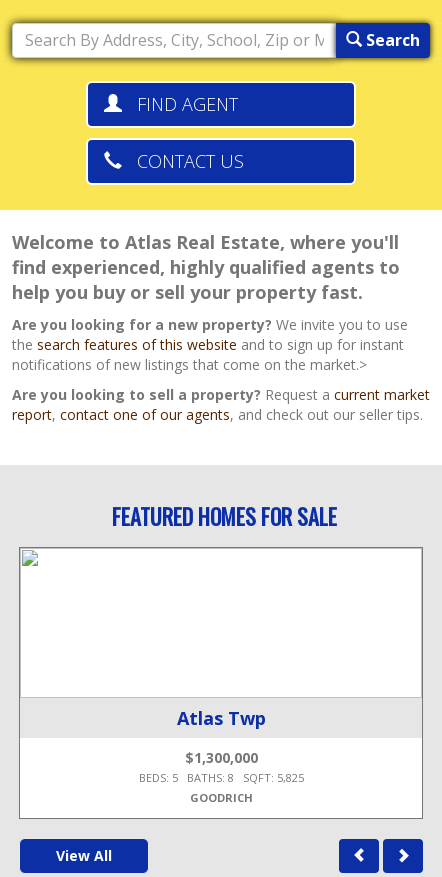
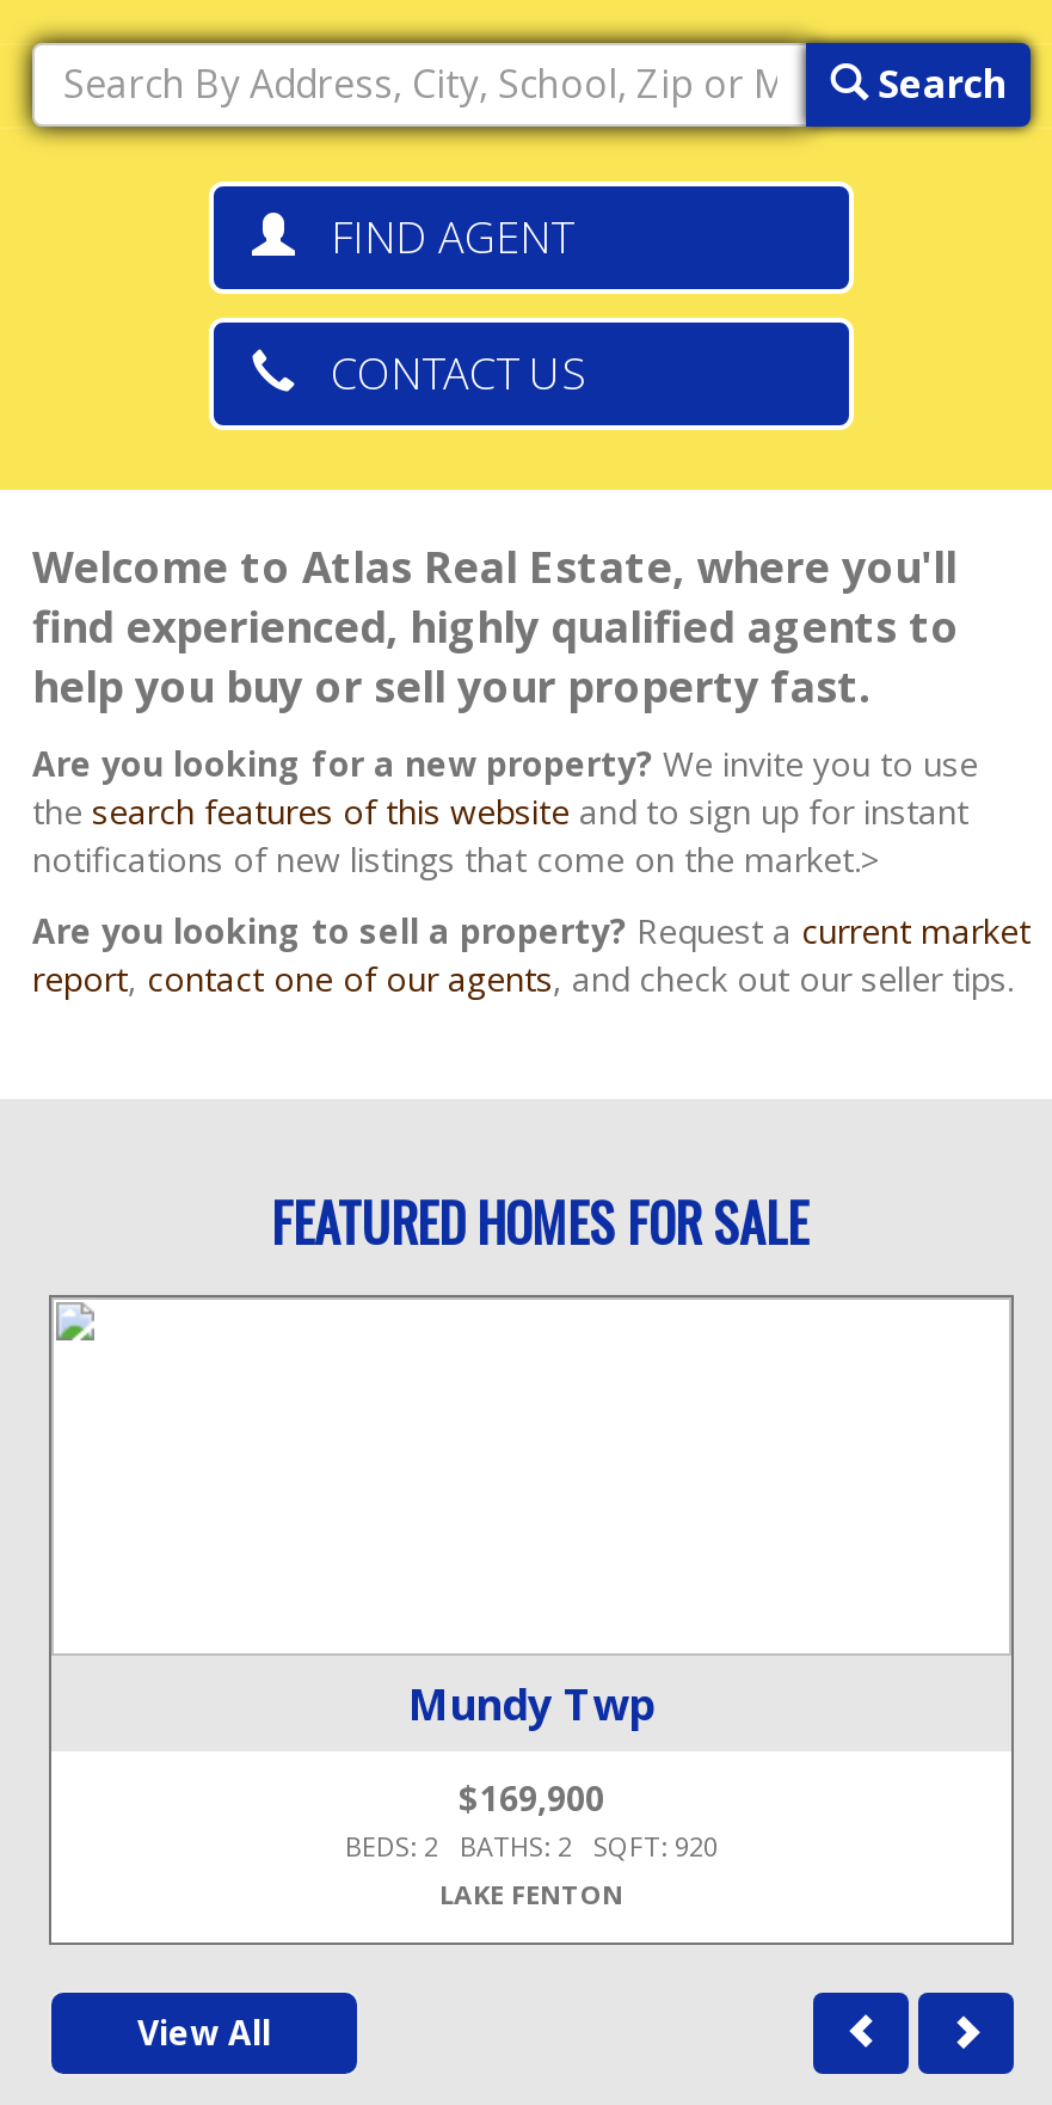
[176,706,265,730] Atlas Twp -> [408,1674,654,1731] Mundy Twp
[138,748,303,805] $1,300,000 | BEDS: 5 BATHS: 8 SQFT: 5,825 | GOODRICH -> [345,1774,718,1911] $169,900 | BEDS: 2 BATHS: 2 SQFT: 920 | LAKE FENTON

